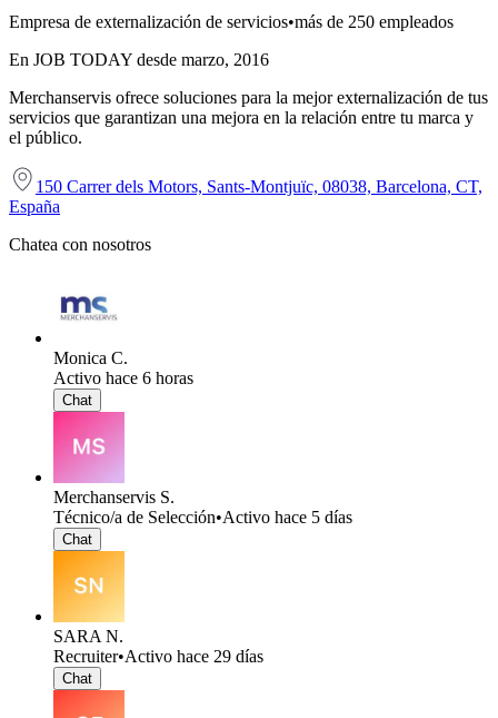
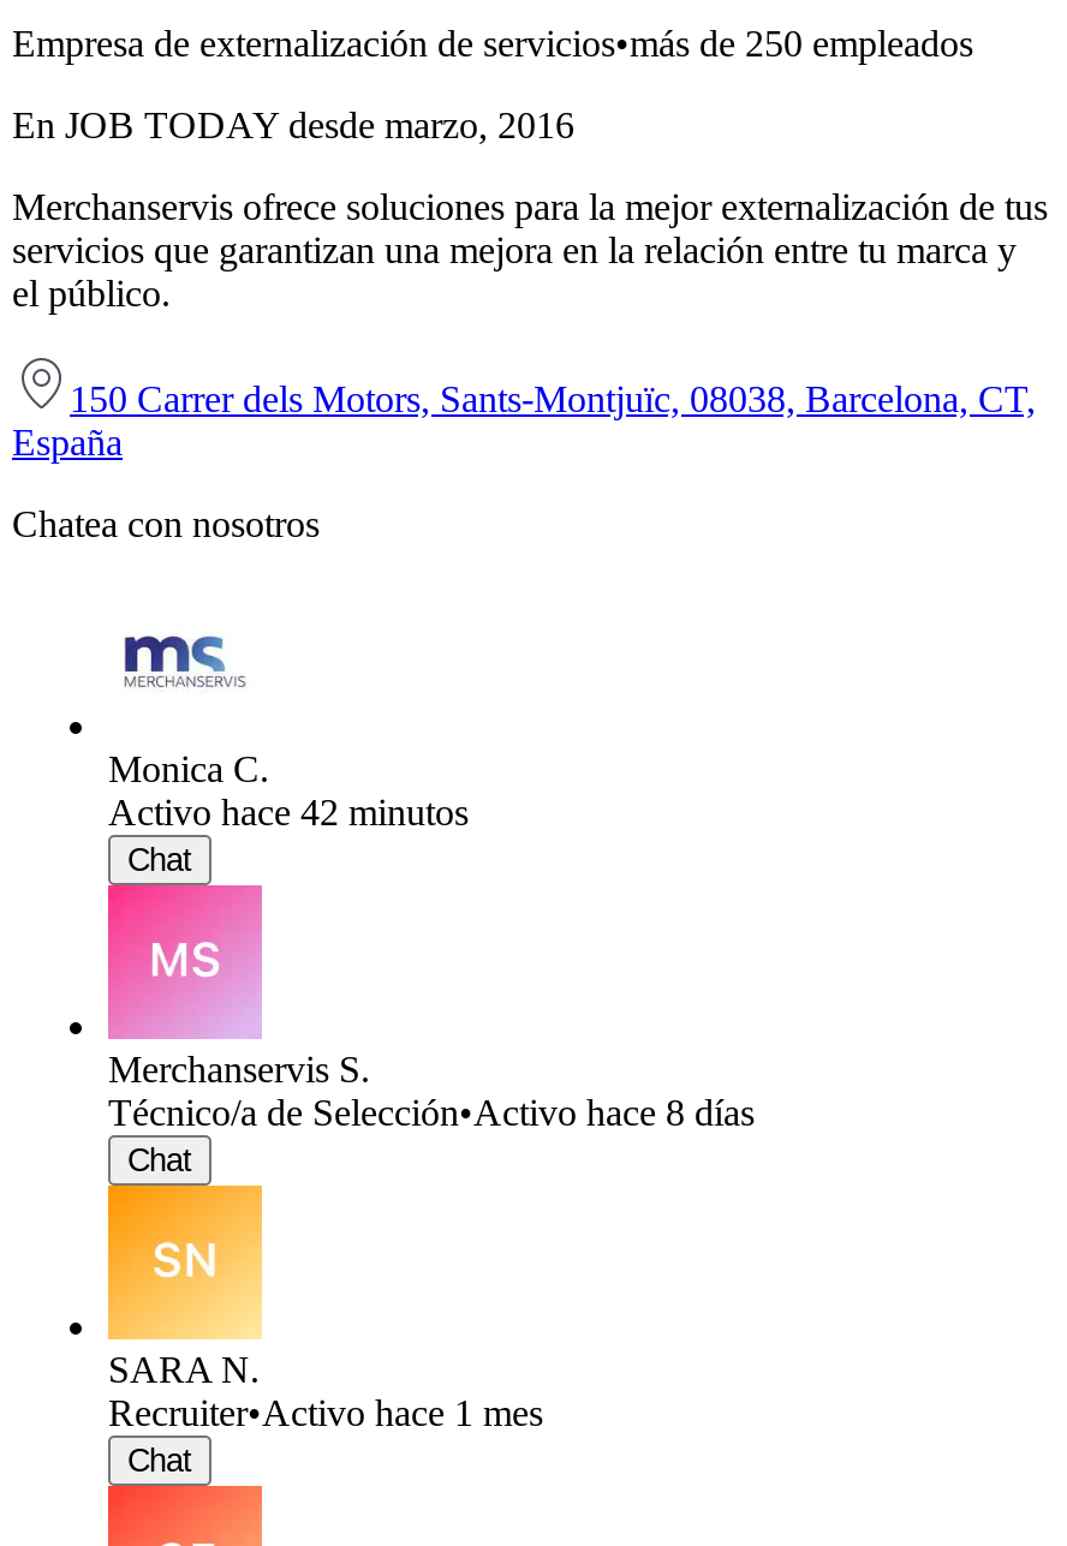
[53,368,193,387] Activo hace 6 horas -> [108,791,469,832] Activo hace 42 minutos
[53,507,352,526] Técnico/a de Selección•Activo hace 5 días -> [108,1092,755,1133] Técnico/a de Selección•Activo hace 8 días
[53,647,263,666] Recruiter•Activo hace 29 días -> [108,1392,543,1433] Recruiter•Activo hace 1 mes

